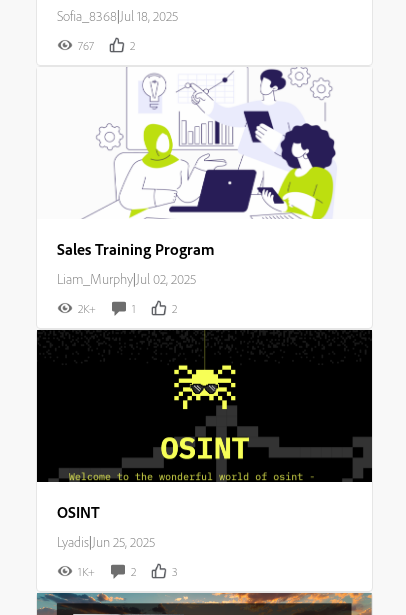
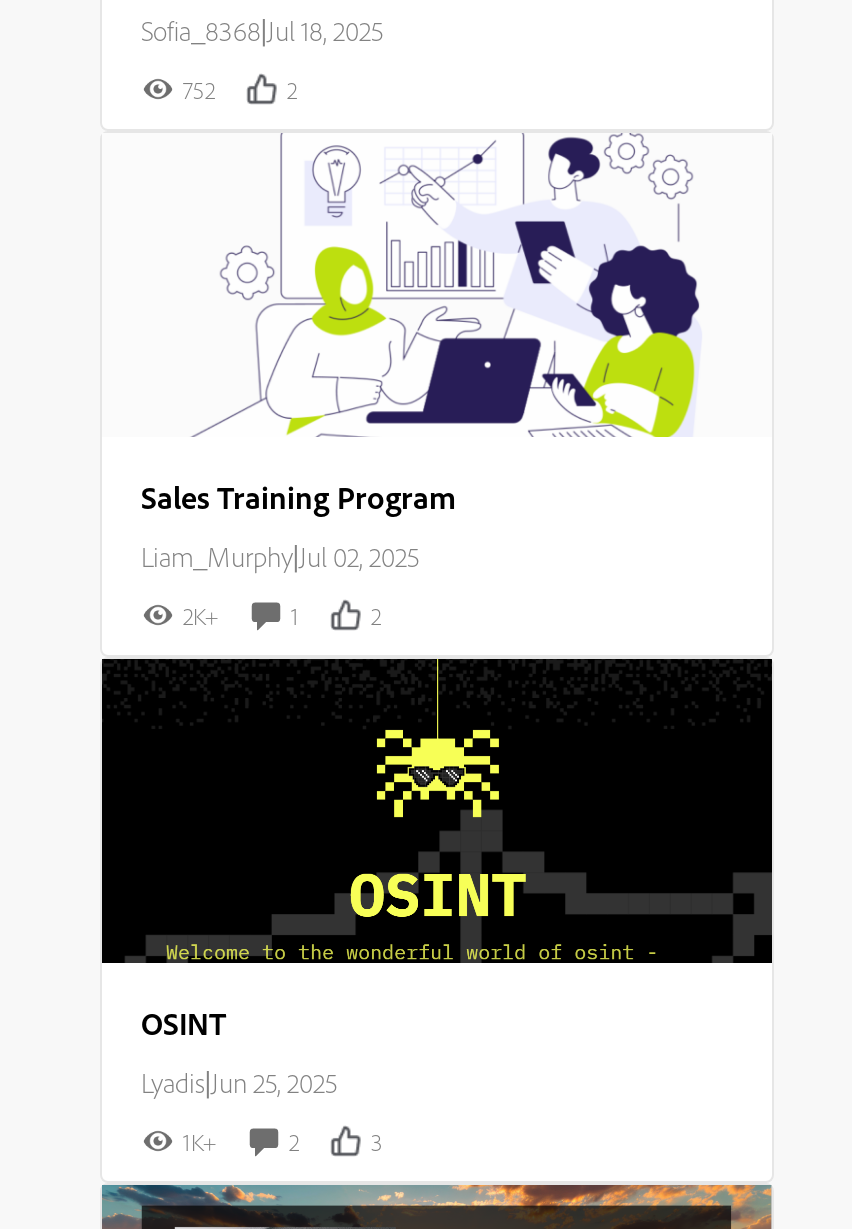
[77,38,93,53] 767 -> [183,75,215,105] 752

